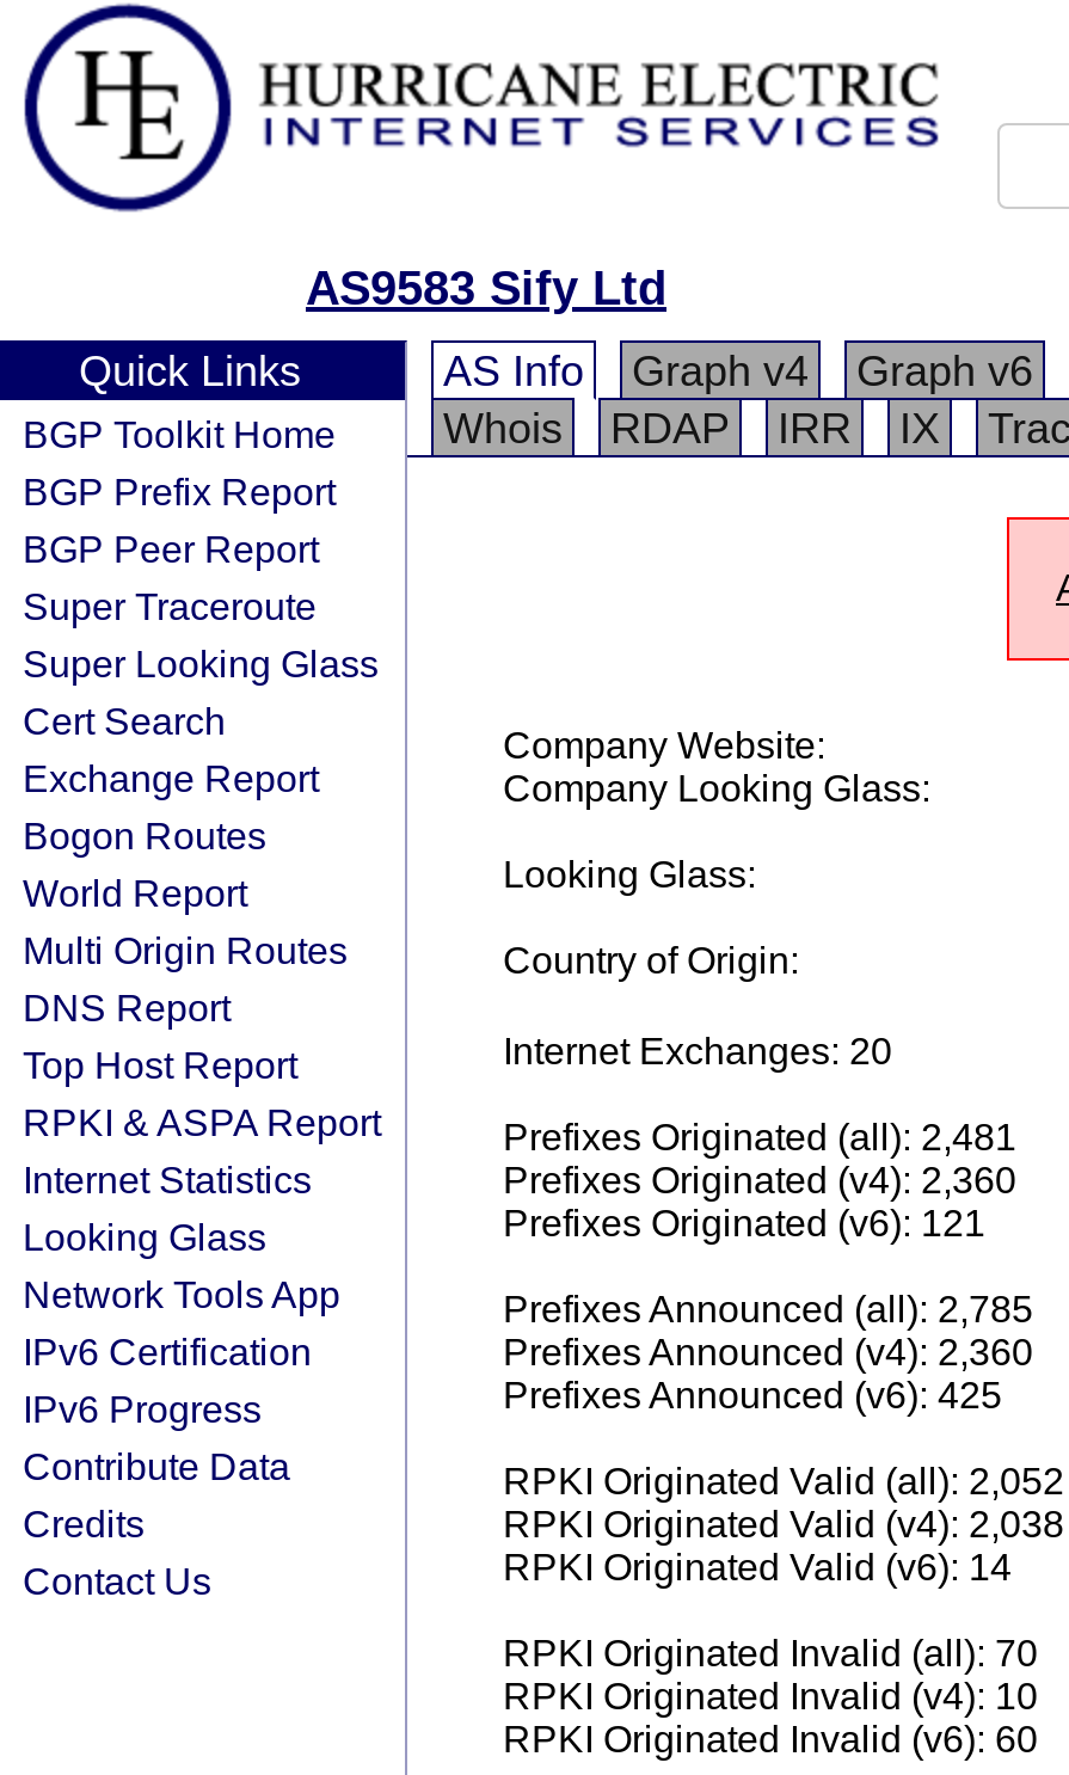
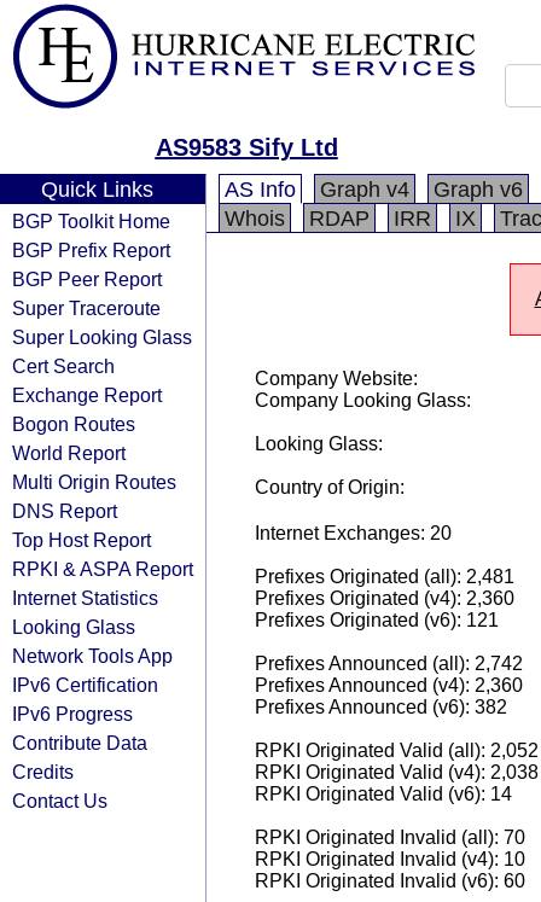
[503,1289,1033,1329] Prefixes Announced (all): 2,785 -> [255,653,523,674] Prefixes Announced (all): 2,742
[503,1375,1002,1415] Prefixes Announced (v6): 425 -> [255,697,507,717] Prefixes Announced (v6): 382

